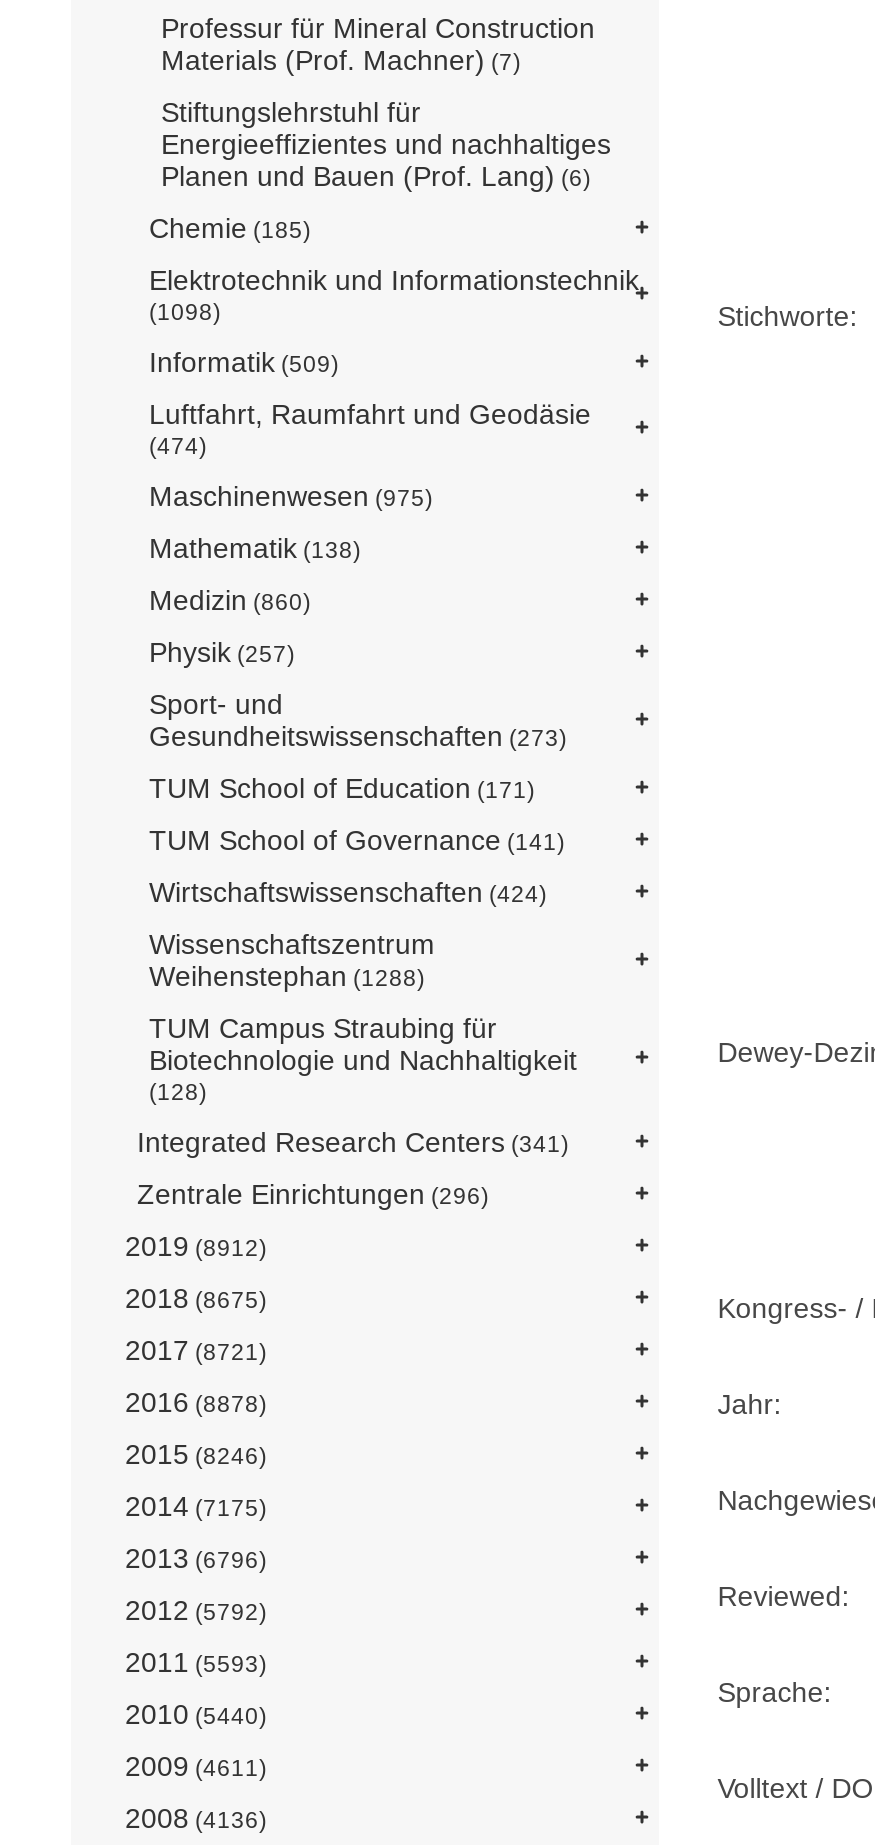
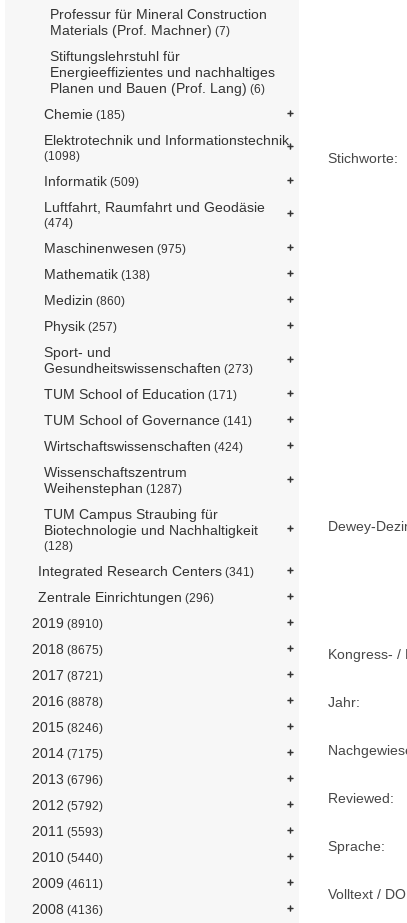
[149,960,425,992] Weihenstephan (1288) -> [44,480,182,496] Weihenstephan (1287)
[125,1230,267,1262] 2019 (8912) -> [32,615,103,631] 2019 (8910)

